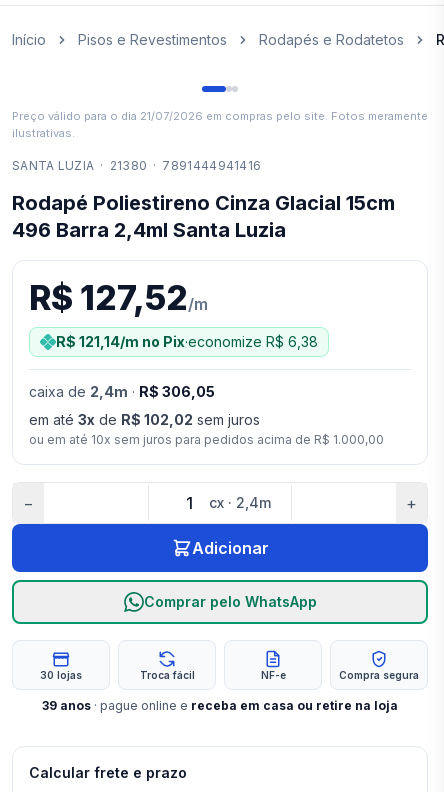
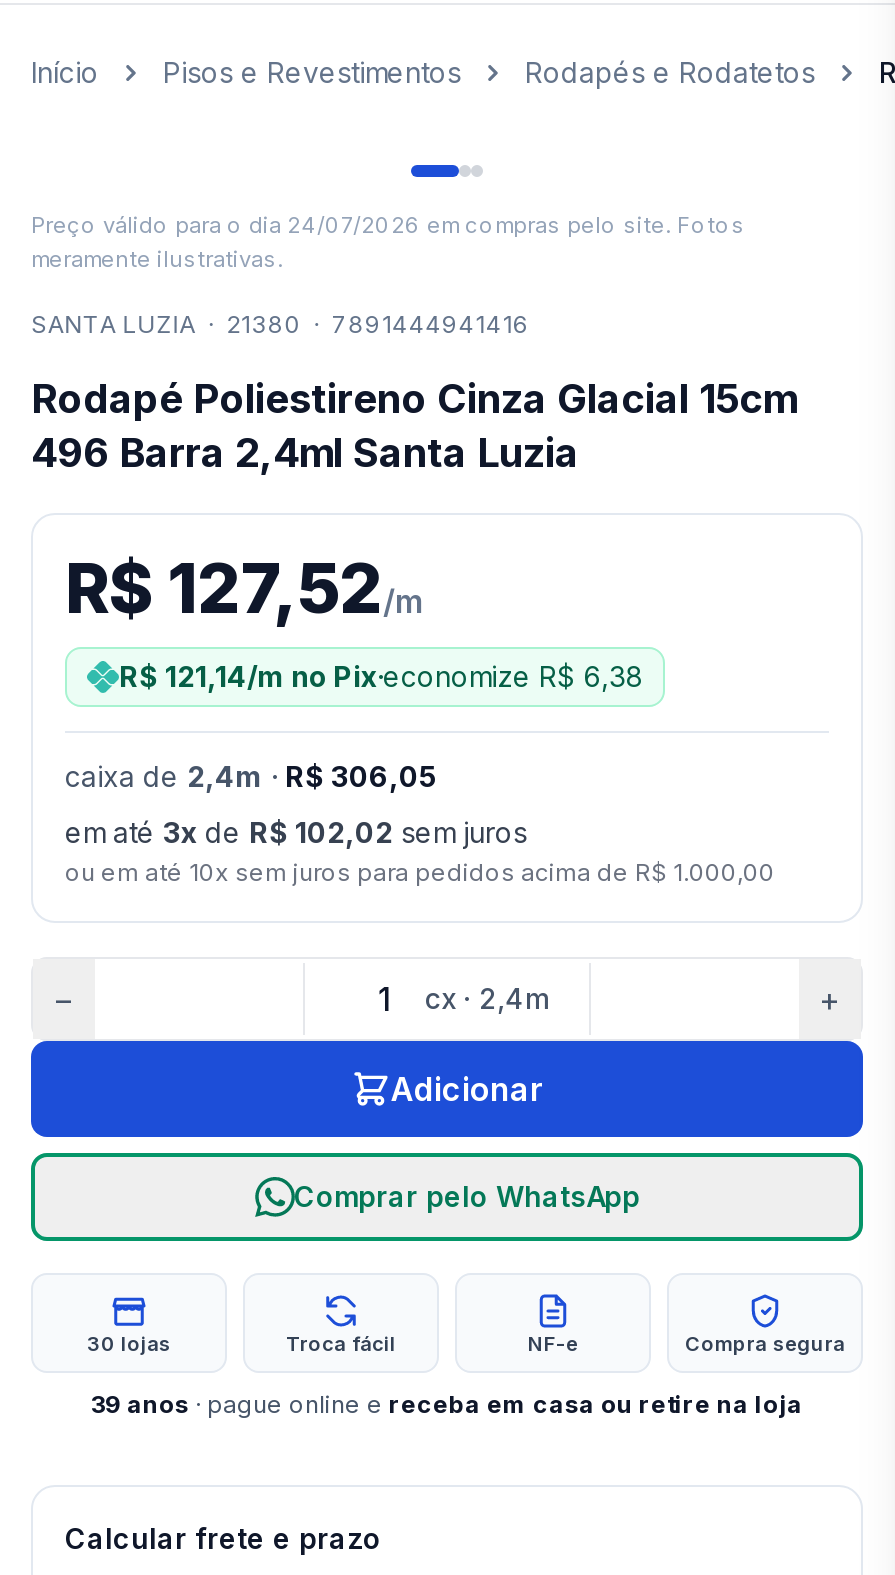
[12,109,428,140] Preço válido para o dia 21/07/2026 em compras pelo site. Fotos meramente | ilustrativas. -> [31,211,745,273] Preço válido para o dia 24/07/2026 em compras pelo site. Fotos | meramente ilustrativas.

